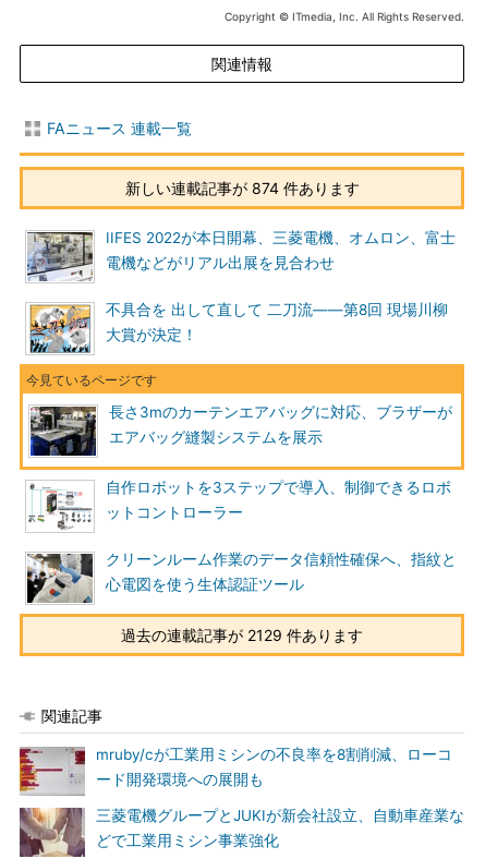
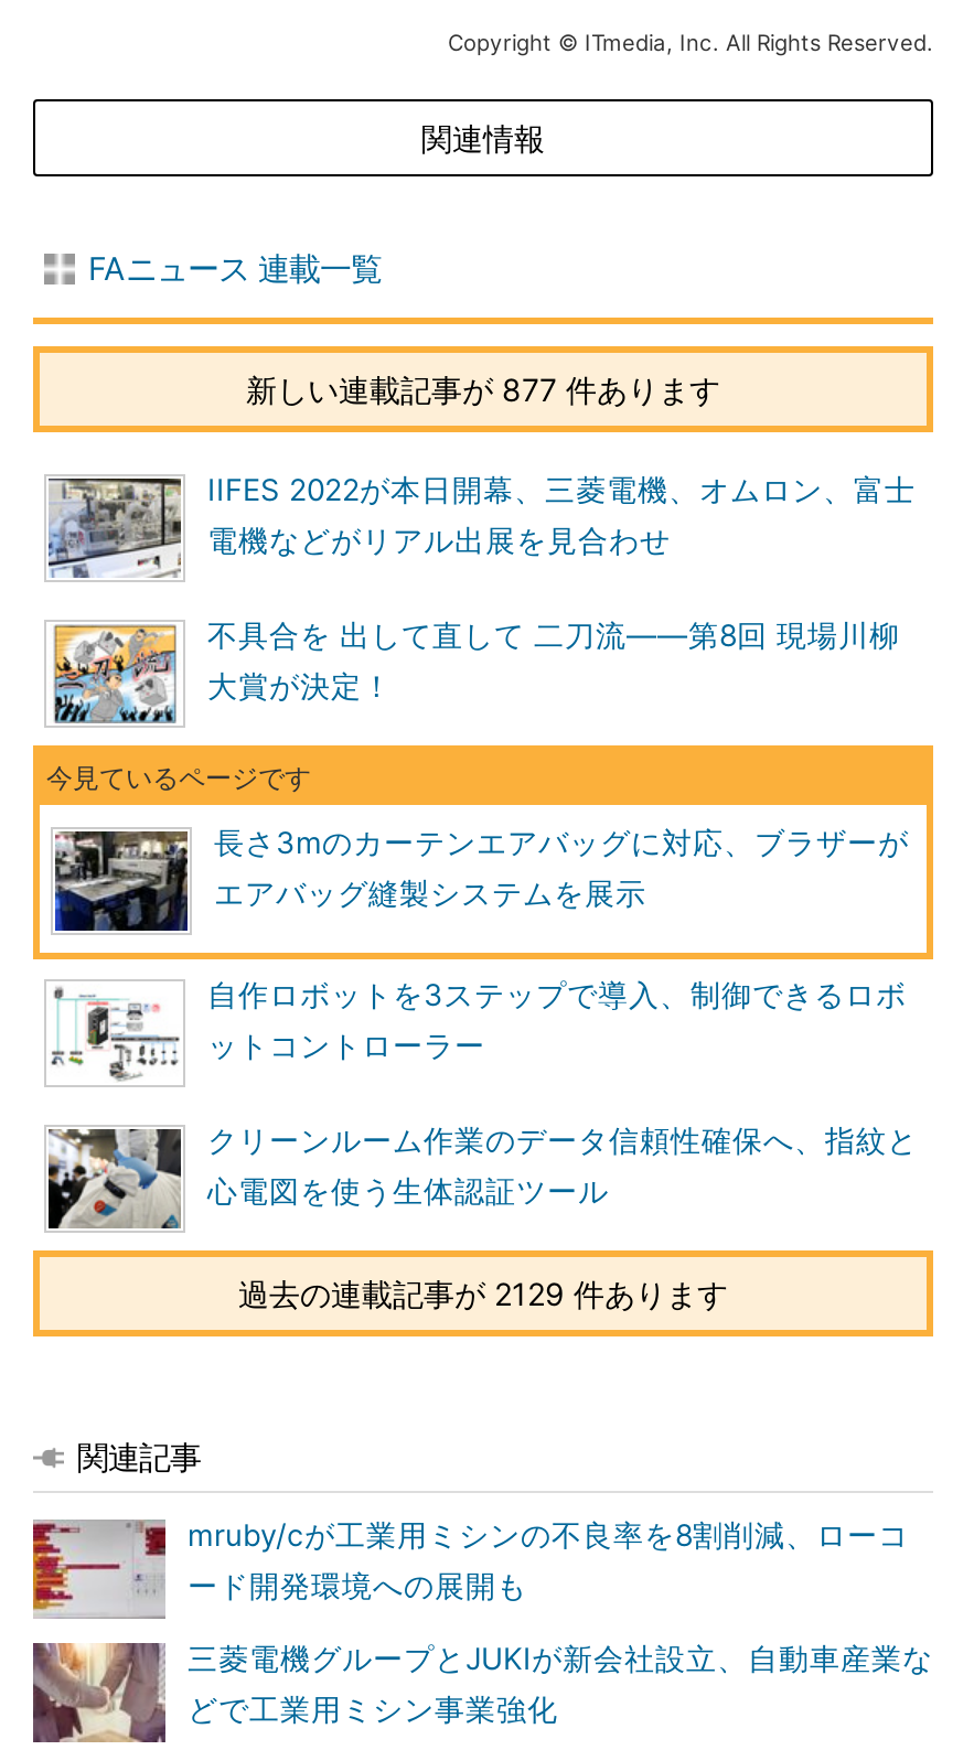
[125,179,359,197] 新しい連載記事が 874 件あります -> [246,371,720,408] 新しい連載記事が 877 件あります

